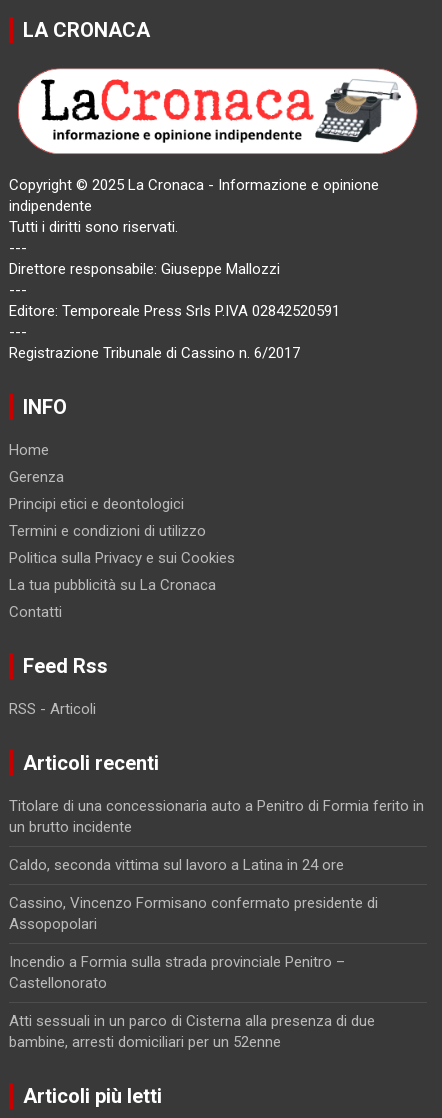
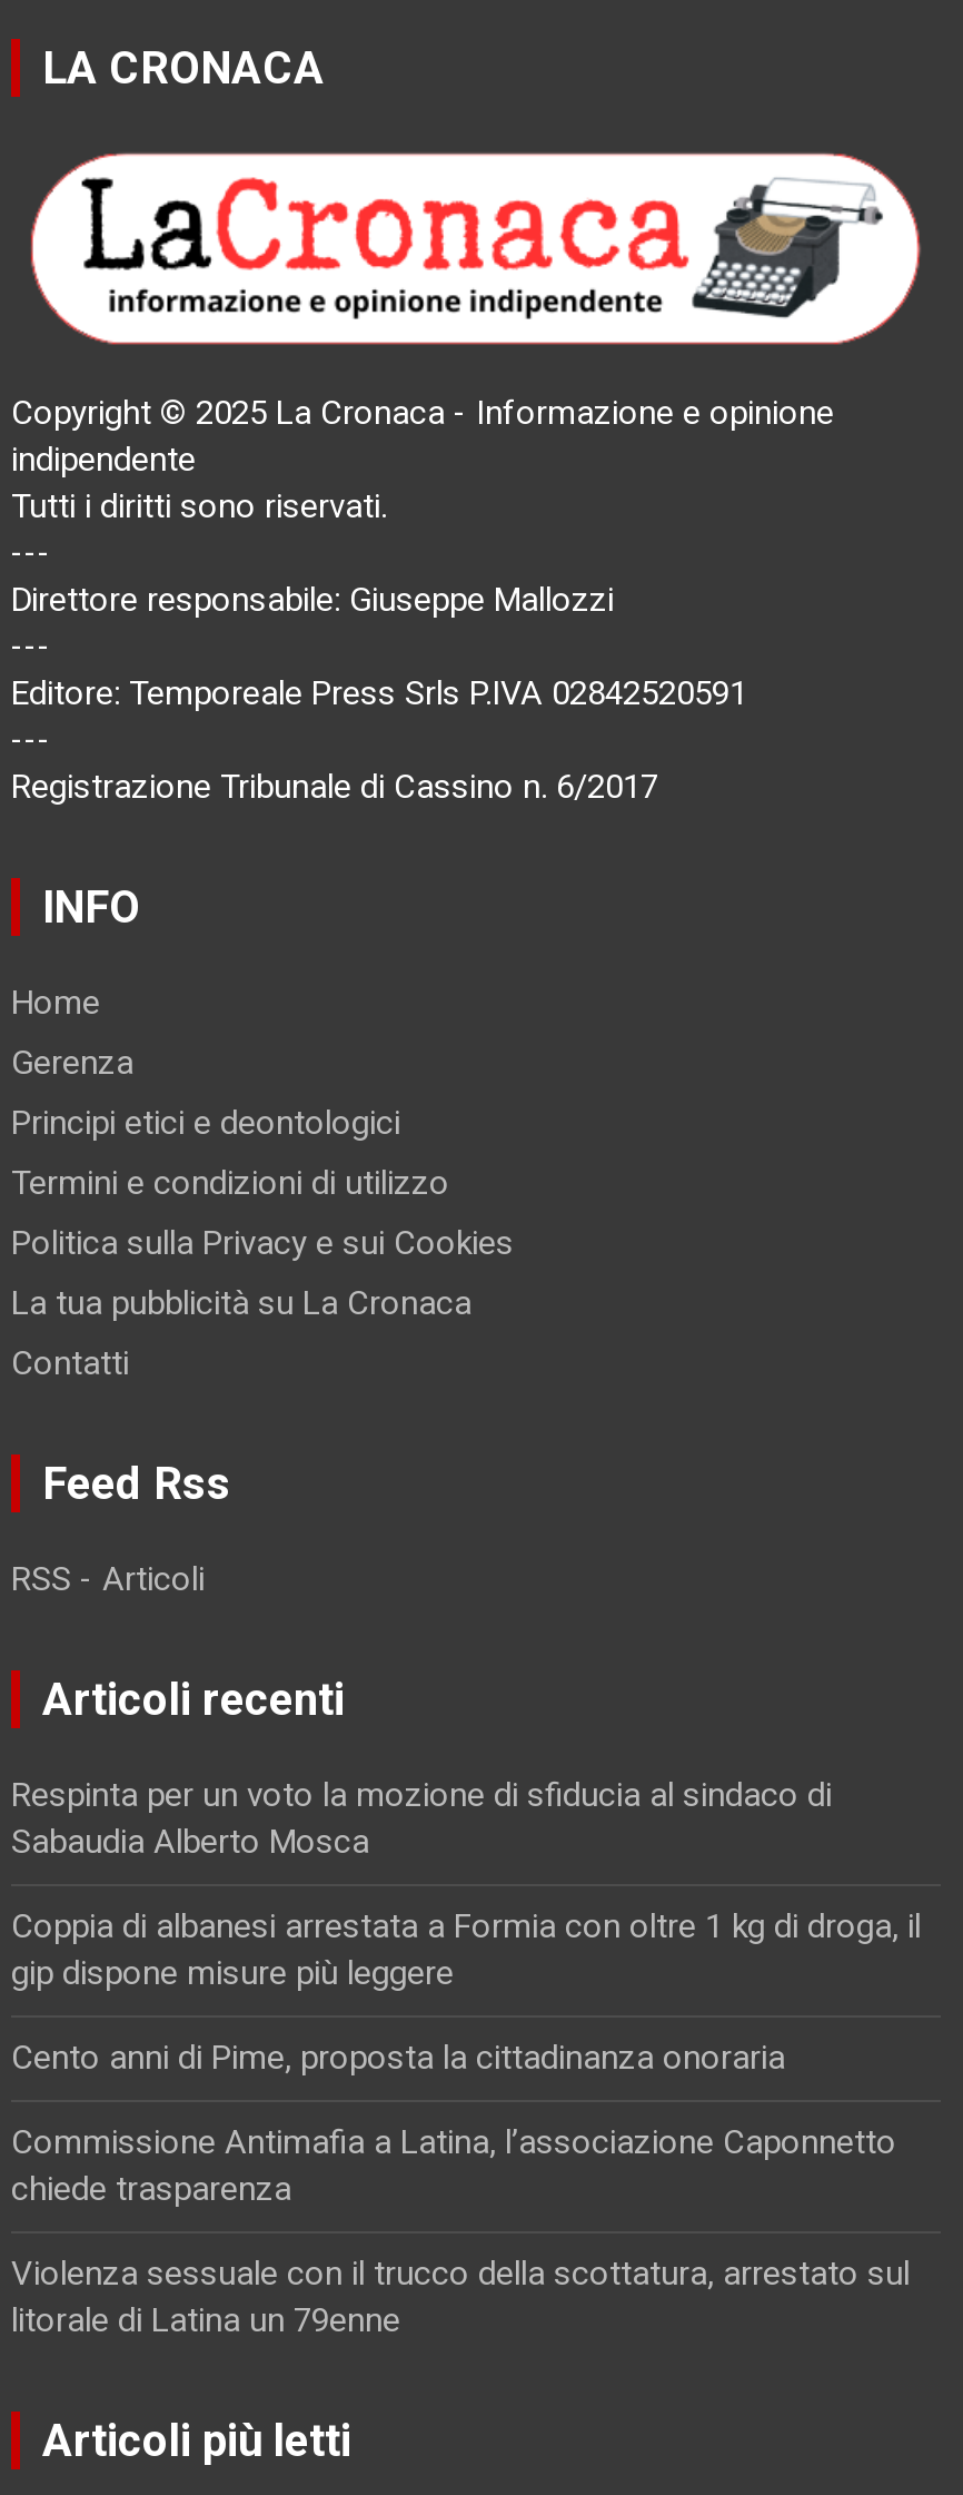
[9,797,424,836] Titolare di una concessionaria auto a Penitro di Formia ferito in | un brutto incidente -> [11,1775,832,1862] Respinta per un voto la mozione di sfiducia al sindaco di | Sabaudia Alberto Mosca
[9,856,344,874] Caldo, seconda vittima sul lavoro a Latina in 24 ore -> [11,1906,921,1993] Coppia di albanesi arrestata a Formia con oltre 1 kg di droga, il | gip dispone misure più leggere
[9,894,378,933] Cassino, Vincenzo Formisano confermato presidente di | Assopopolari -> [11,2038,785,2078] Cento anni di Pime, proposta la cittadinanza onoraria
[9,953,345,992] Incendio a Formia sulla strada provinciale Penitro – | Castellonorato -> [11,2122,896,2209] Commissione Antimafia a Latina, l’associazione Caponnetto | chiede trasparenza
[9,1012,375,1051] Atti sessuali in un parco di Cisterna alla presenza di due | bambine, arresti domiciliari per un 52enne -> [11,2254,910,2340] Violenza sessuale con il trucco della scottatura, arrestato sul | litorale di Latina un 79enne

